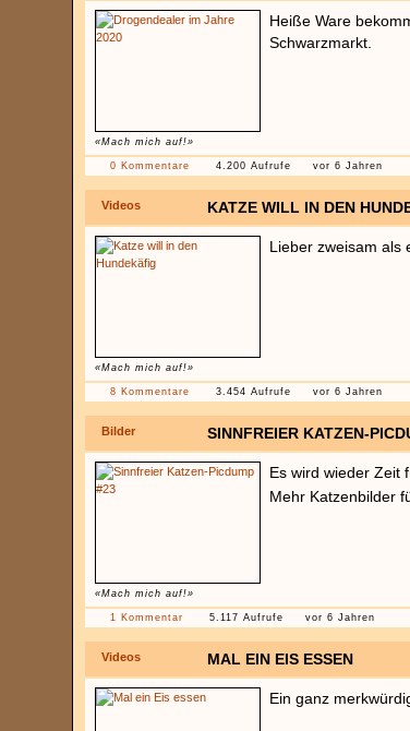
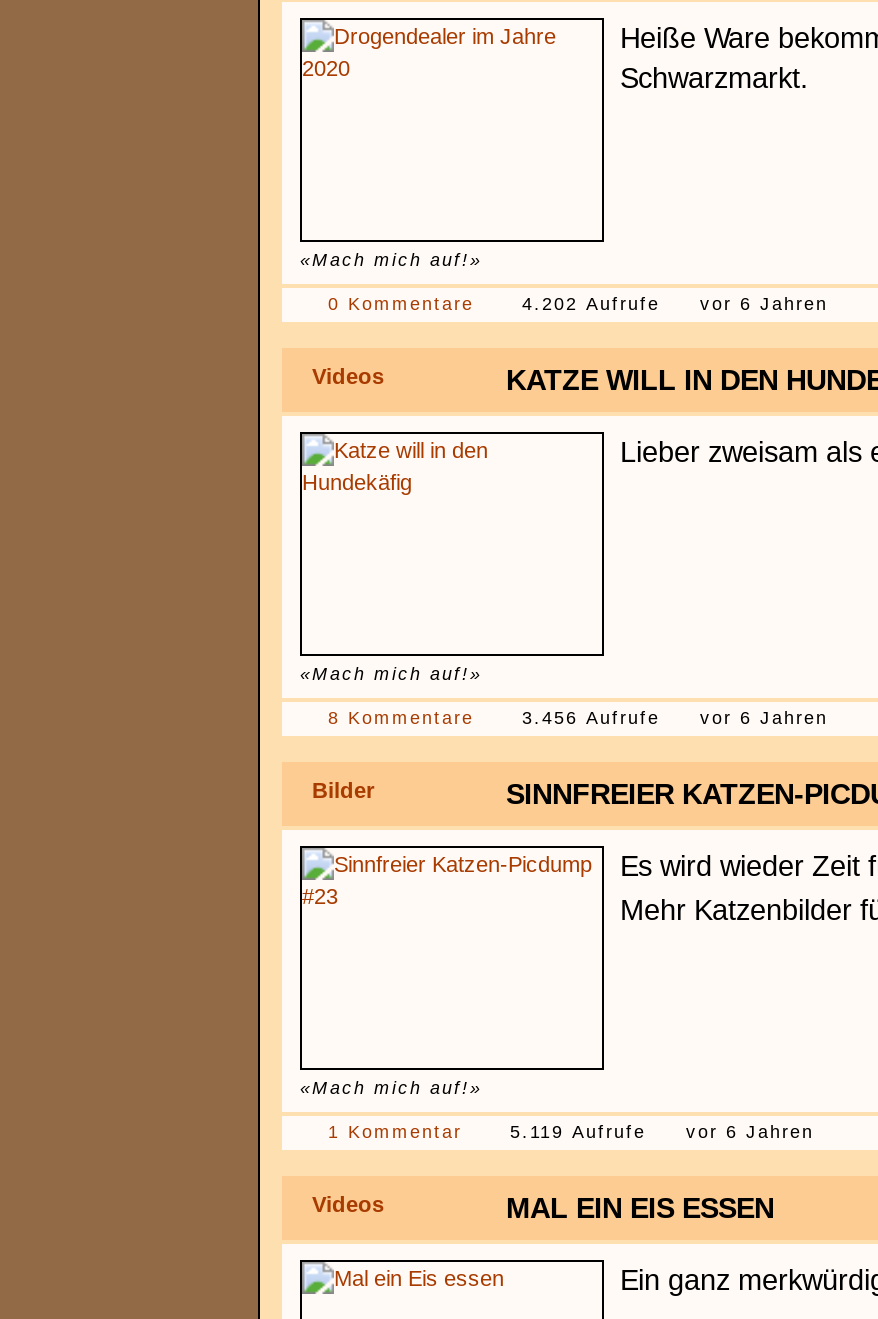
[216,160,383,171] 4.200 Aufrufe vor 6 Jahren -> [522,294,828,314] 4.202 Aufrufe vor 6 Jahren
[216,386,383,397] 3.454 Aufrufe vor 6 Jahren -> [522,708,828,728] 3.456 Aufrufe vor 6 Jahren
[209,612,375,623] 5.117 Aufrufe vor 6 Jahren -> [510,1122,814,1142] 5.119 Aufrufe vor 6 Jahren

